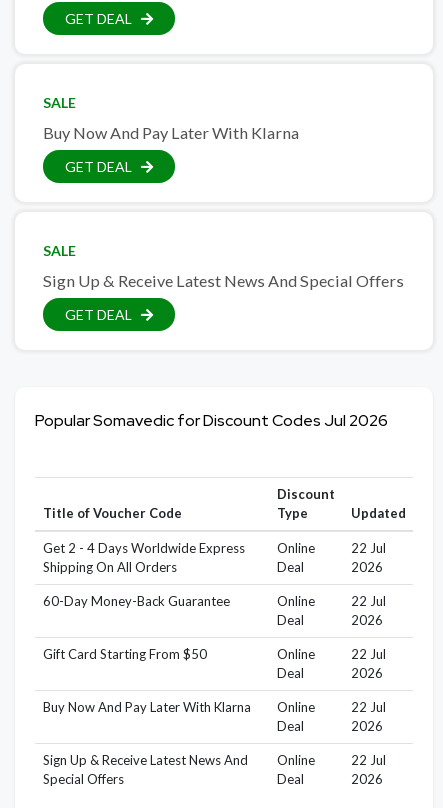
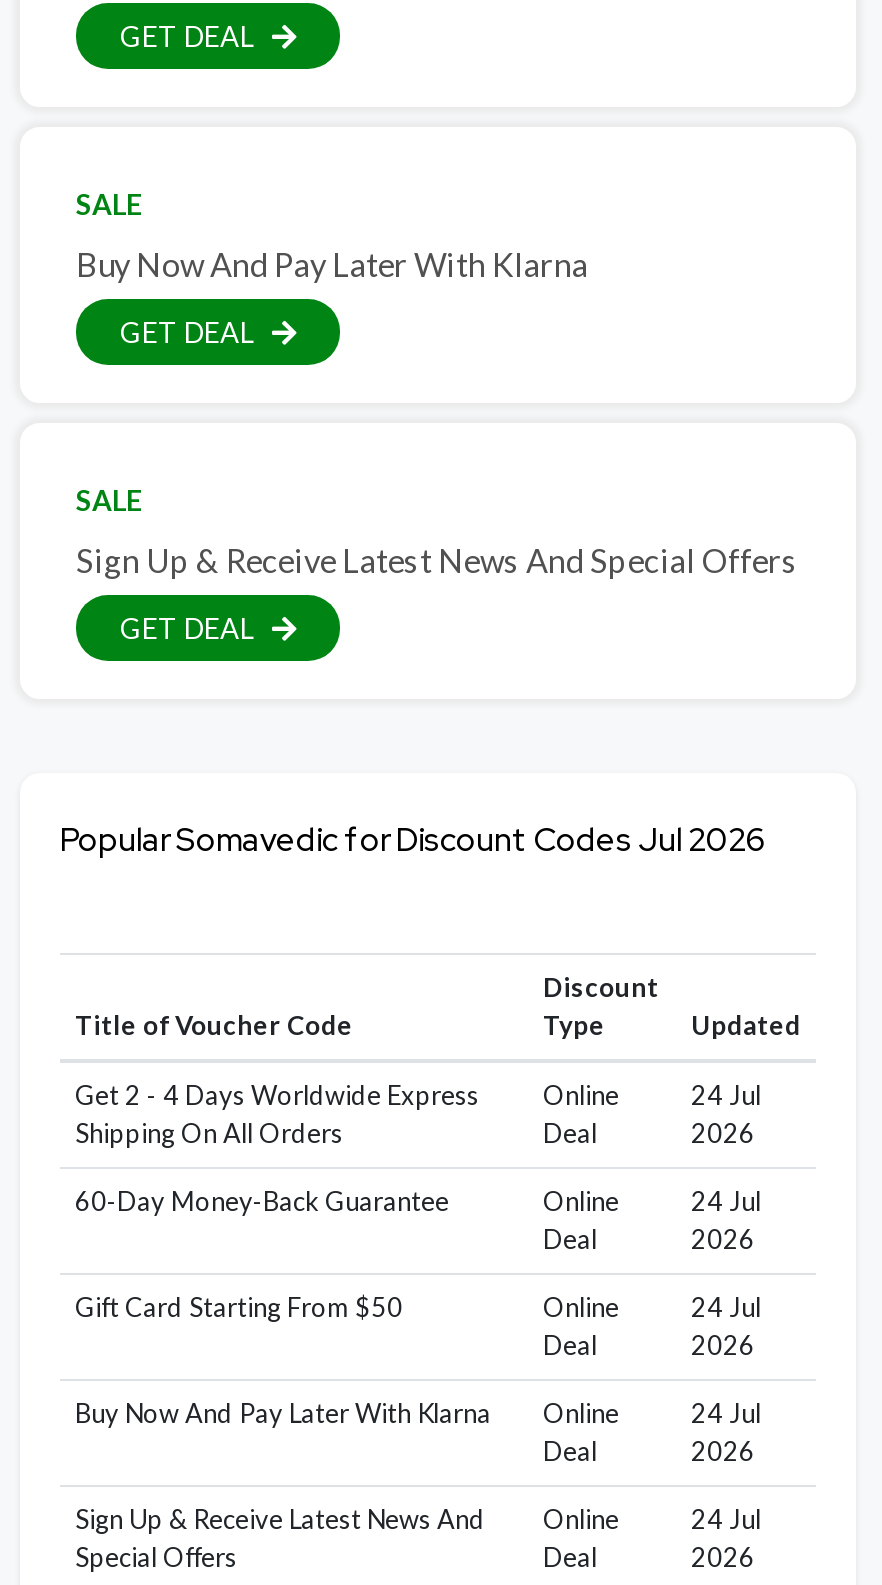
[350,539,385,555] 22 Jul -> [691,1078,761,1110] 24 Jul
[350,592,385,608] 22 Jul -> [691,1184,761,1216] 24 Jul
[350,645,385,661] 22 Jul -> [691,1290,761,1322] 24 Jul
[350,698,385,714] 22 Jul -> [691,1396,761,1428] 24 Jul
[350,751,385,767] 22 Jul -> [691,1502,761,1534] 24 Jul

